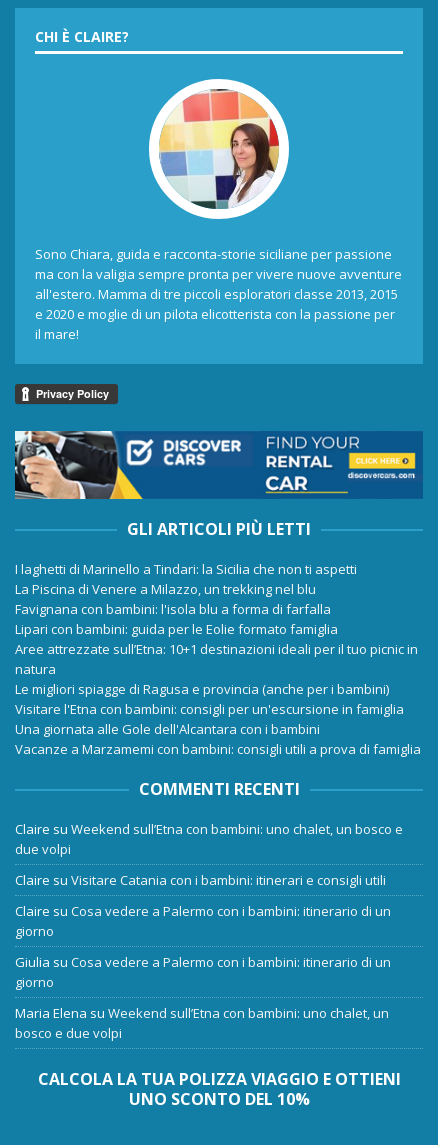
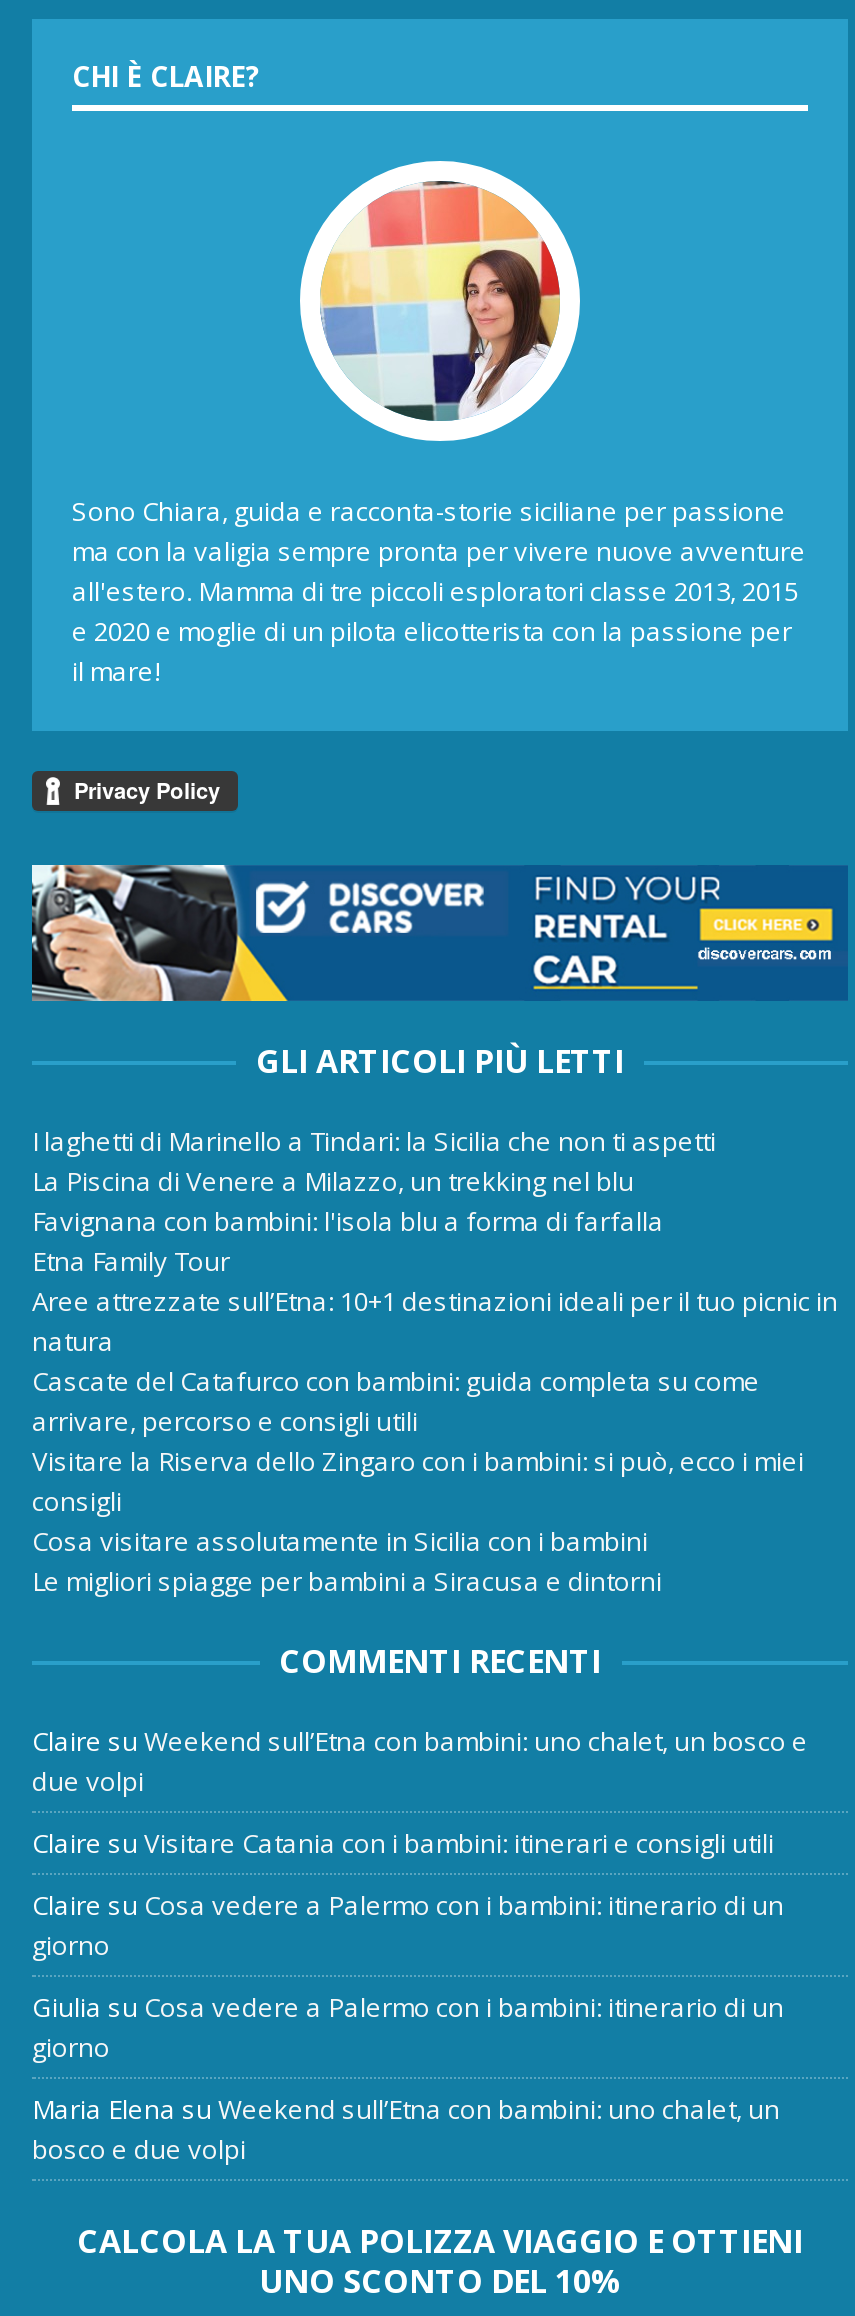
[15,620,338,638] Lipari con bambini: guida per le Eolie formato famiglia -> [32,1244,230,1280] Etna Family Tour
[15,680,421,758] Le migliori spiagge di Ragusa e provincia (anche per i bambini) | Visitare l'Etna con bambini: consigli per un'escursione in famiglia | Una giornata alle Gole dell'Alcantara con i bambini | Vacanze a Marzamemi con bambini: consigli utili a prova di famiglia -> [32,1364,804,1600] Cascate del Catafurco con bambini: guida completa su come | arrivare, percorso e consigli utili | Visitare la Riserva dello Zingaro con i bambini: si può, ecco i miei | consigli | Cosa visitare assolutamente in Sicilia con i bambini | Le migliori spiagge per bambini a Siracusa e dintorni

